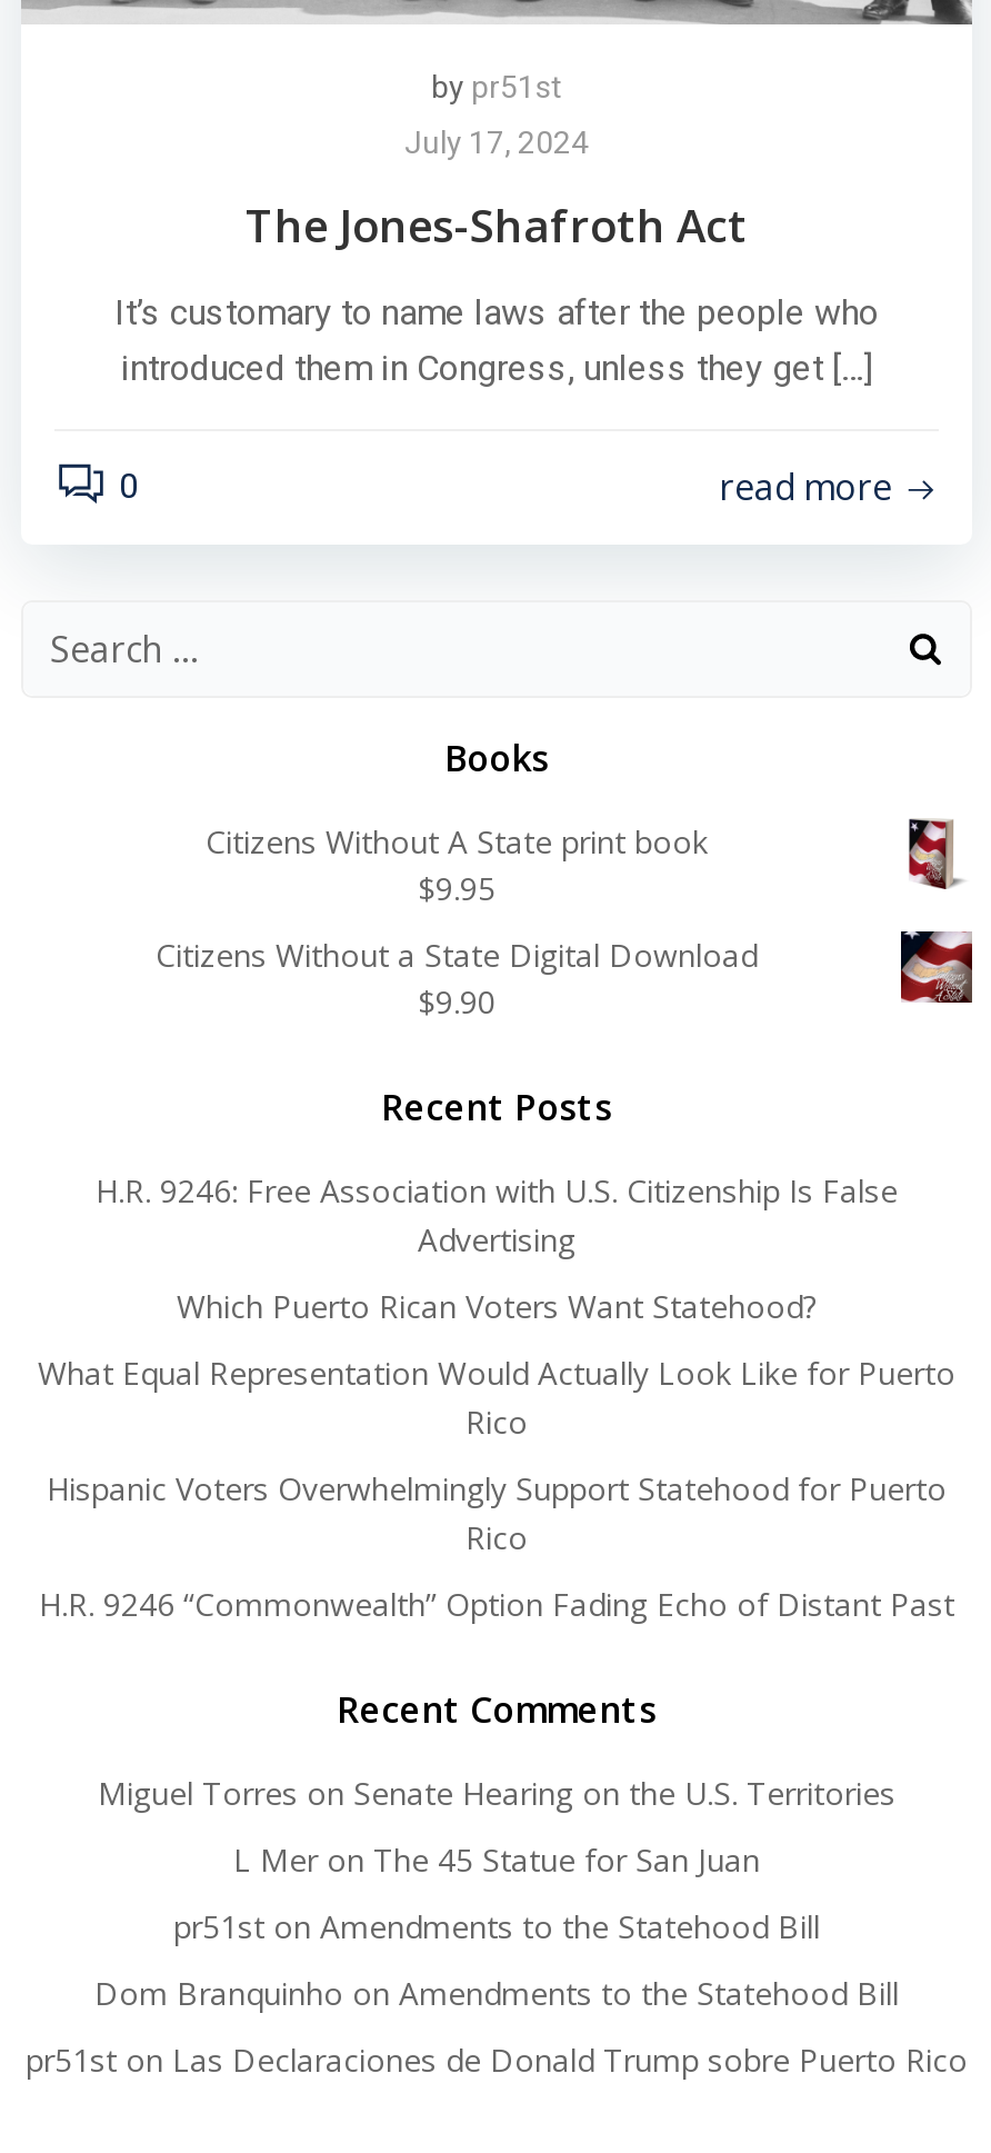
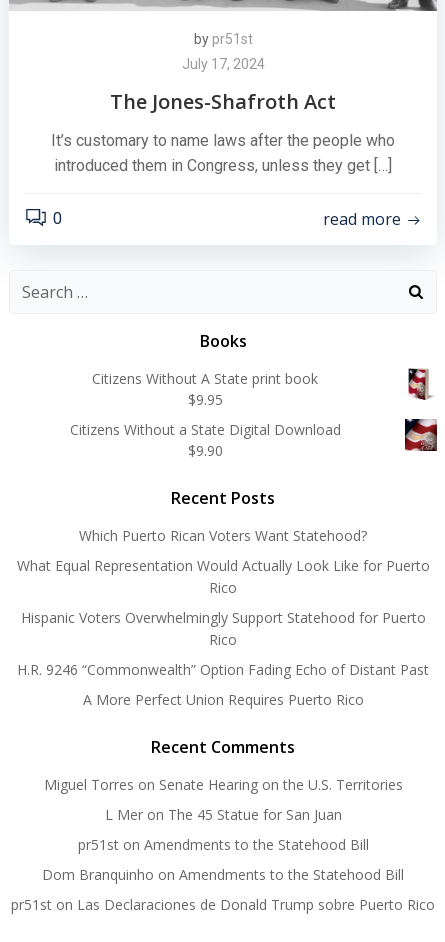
[96,1169,898,1260] H.R. 9246: Free Association with U.S. Citizenship Is False | Advertising -> none
moved [38,1285,955,1625] -> [16,526,429,679]: Which Puerto Rican Voters Want Statehood? | What Equal Representation Would Actually Look Like for Puerto | Rico | Hispanic Voters Overwhelmingly Support Statehood for Puerto | Rico | H.R. 9246 “Commonwealth” Option Fading Echo of Distant Past
none -> [82,690,363,709] A More Perfect Union Requires Puerto Rico

